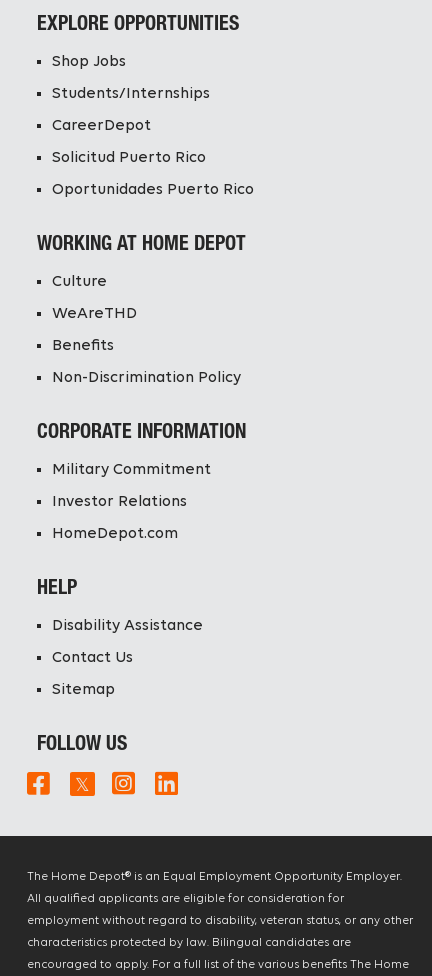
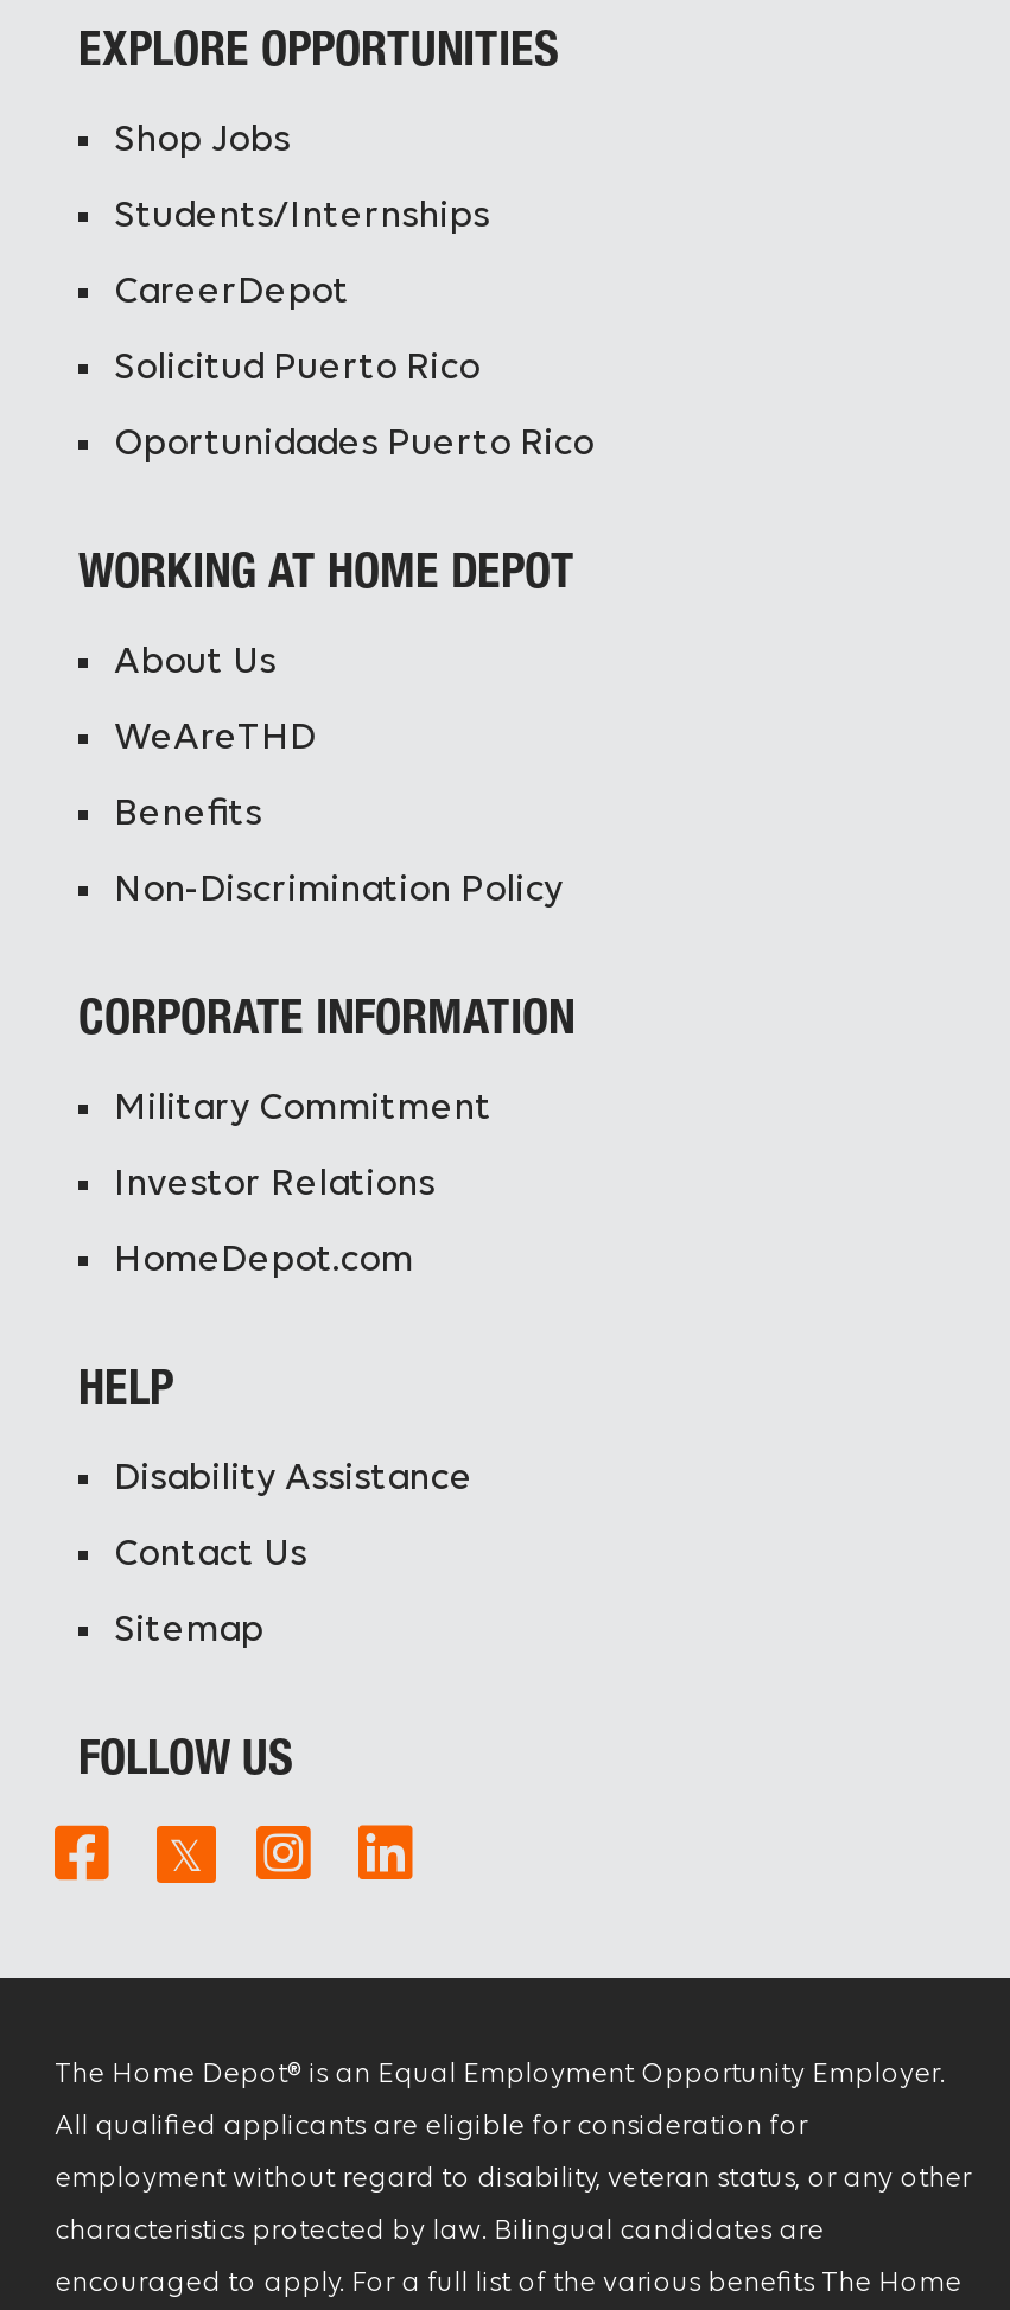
[52,274,107,290] Culture -> [114,644,275,682] About Us

